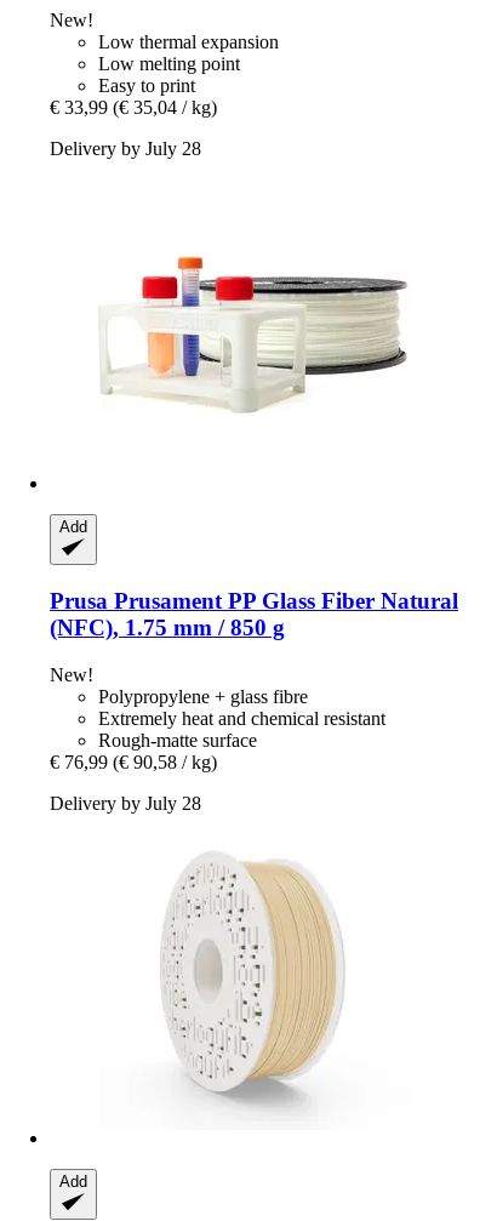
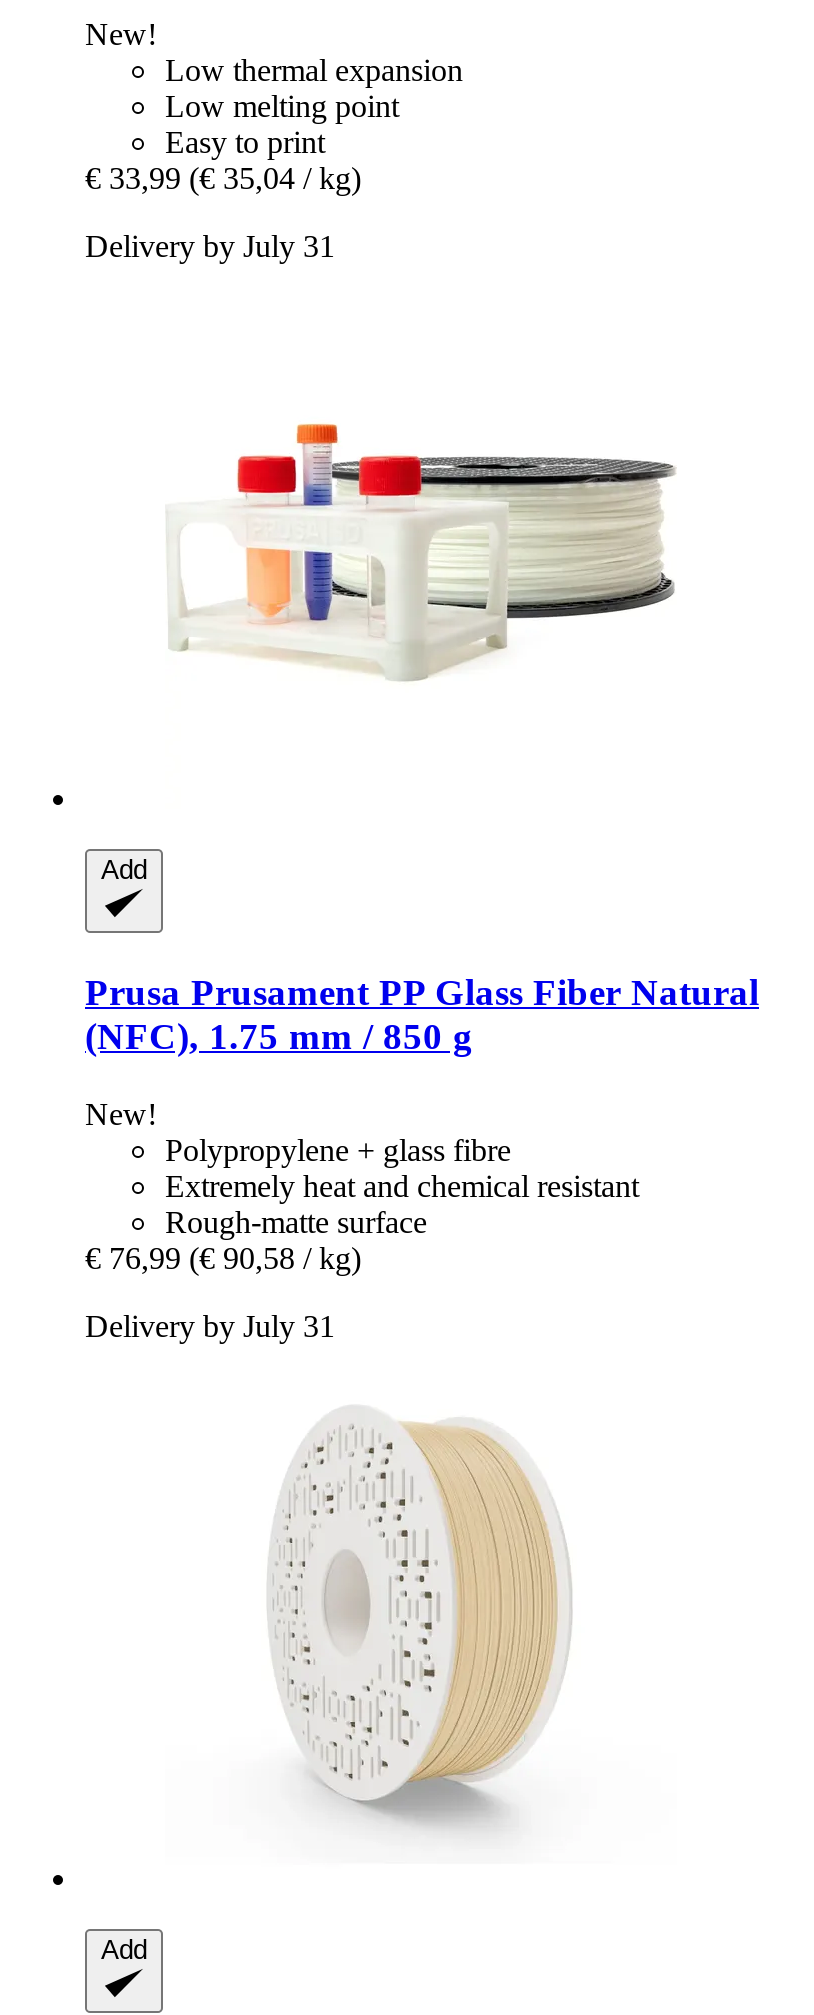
[50,139,201,159] Delivery by July 28 -> [85,230,335,264] Delivery by July 31
[50,793,201,813] Delivery by July 28 -> [85,1309,335,1343] Delivery by July 31

